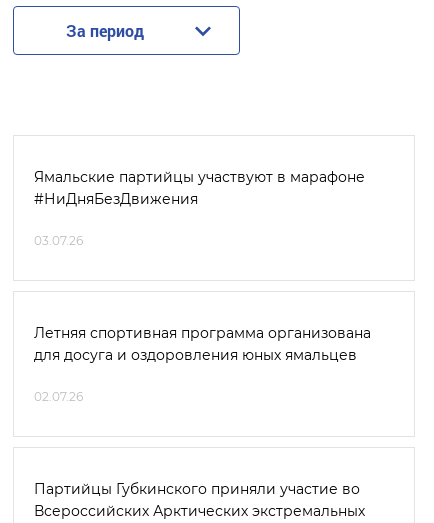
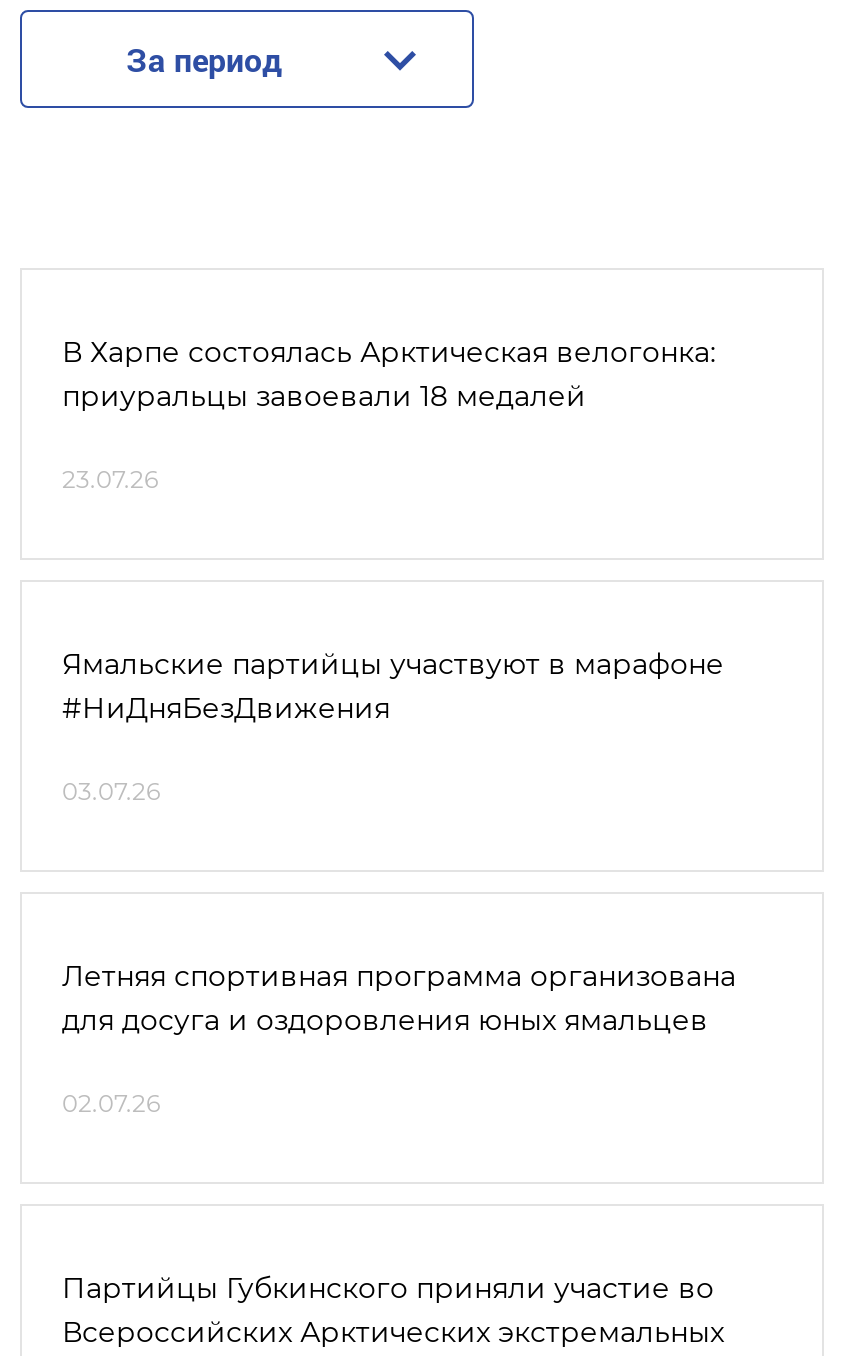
none -> [62,334,716,494] В Харпе состоялась Арктическая велогонка: | приуральцы завоевали 18 медалей | 23.07.26

